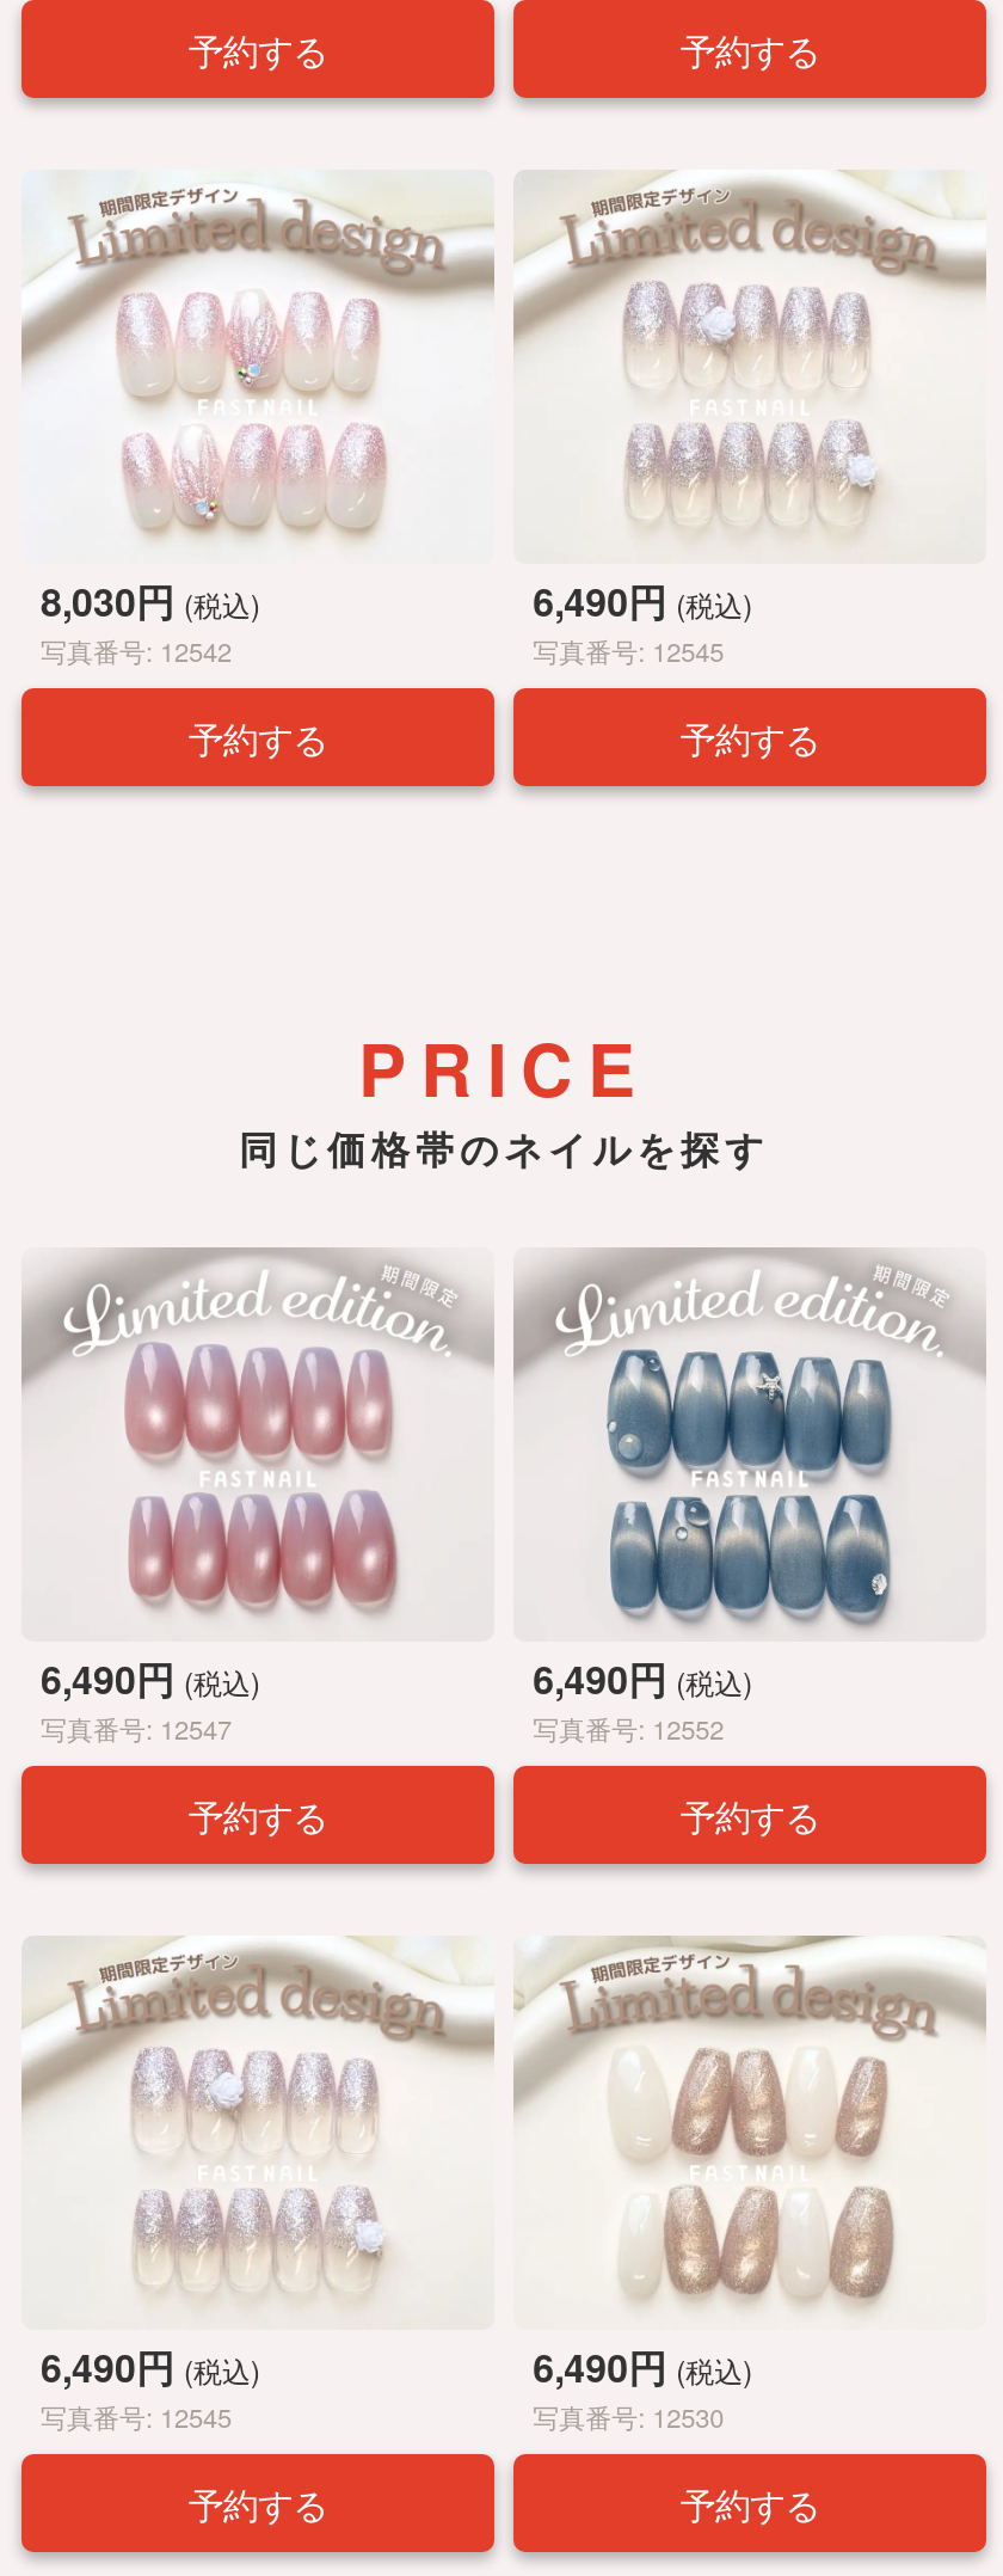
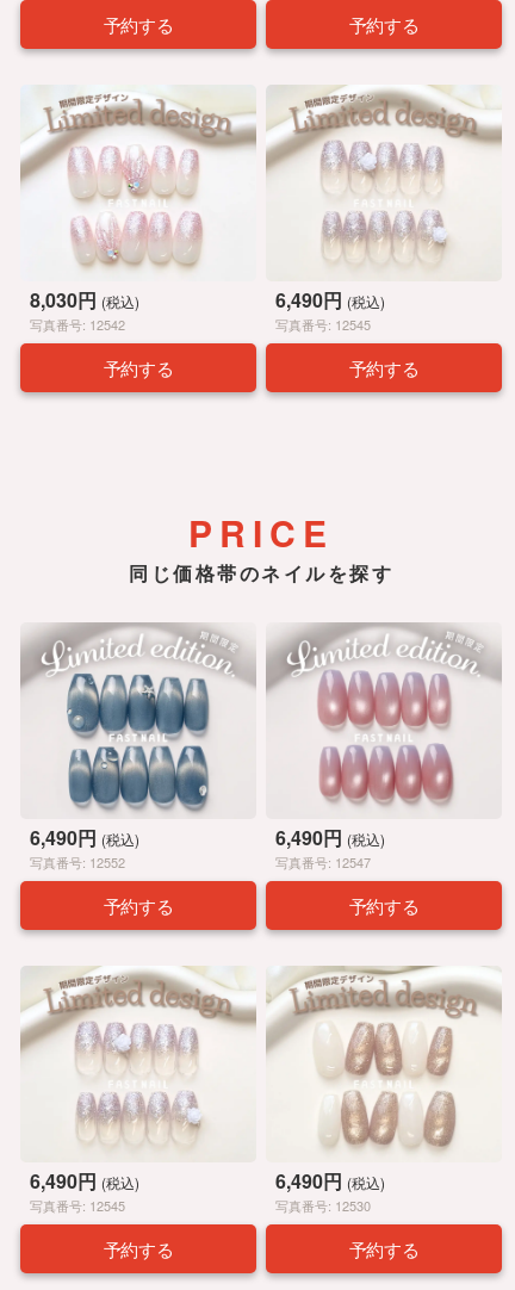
[41,1343,401,1747] [image] | 写真番号: 12547 -> [30,671,211,872] [image] | 写真番号: 12552
[533,1345,893,1747] [image] | 写真番号: 12552 -> [276,670,454,872] [image] | 写真番号: 12547

